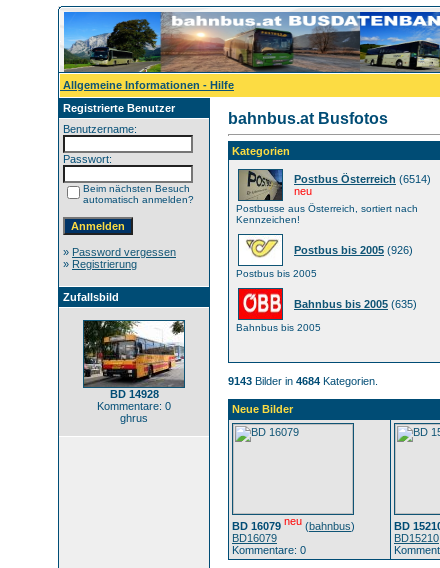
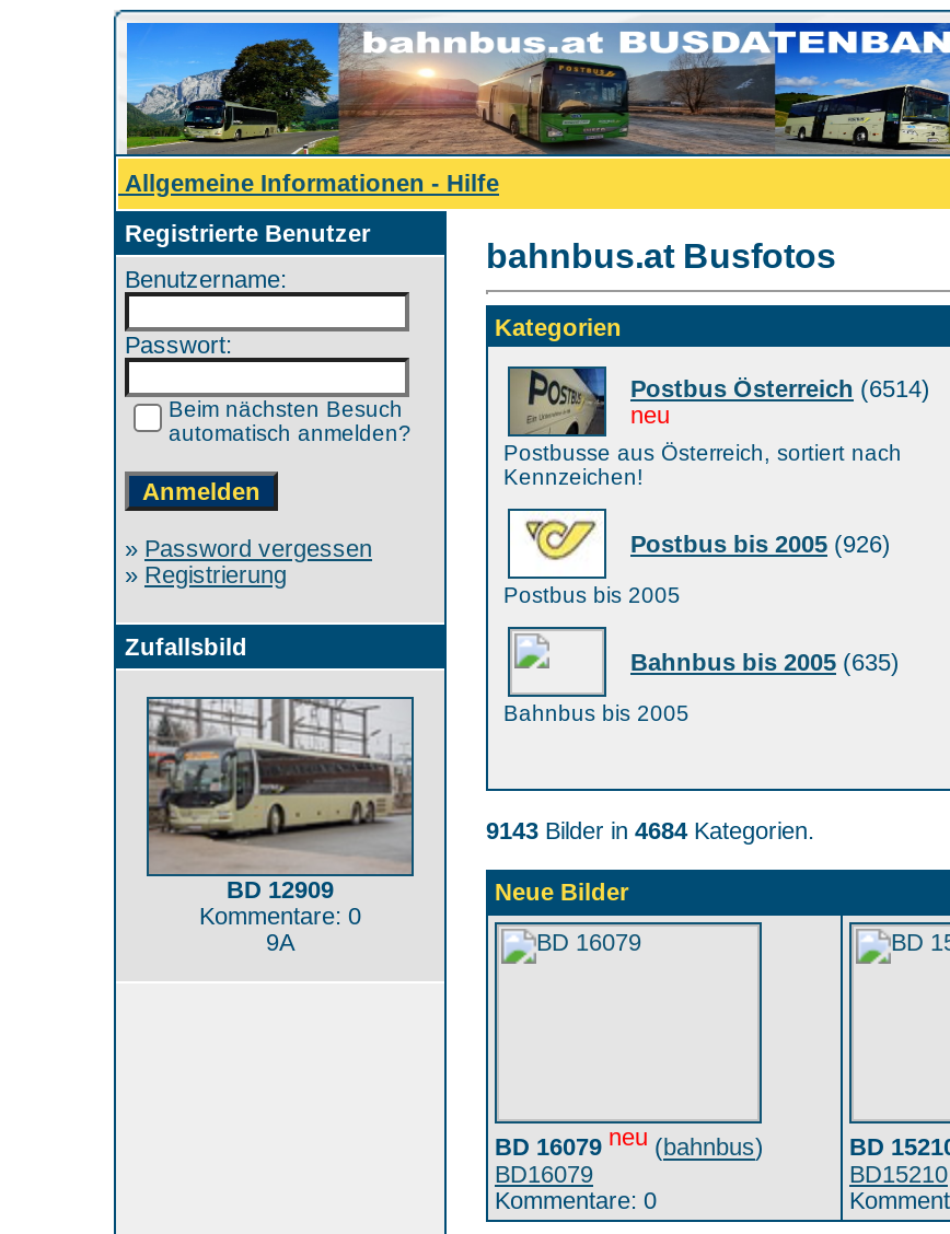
[238,288,283,320] [image] -> [508,627,606,697] [image]
[73,320,195,400] [image] | BD 14928 -> [144,695,416,903] [image] | BD 12909
[120,412,148,424] ghrus -> [266,929,294,955] 9A

